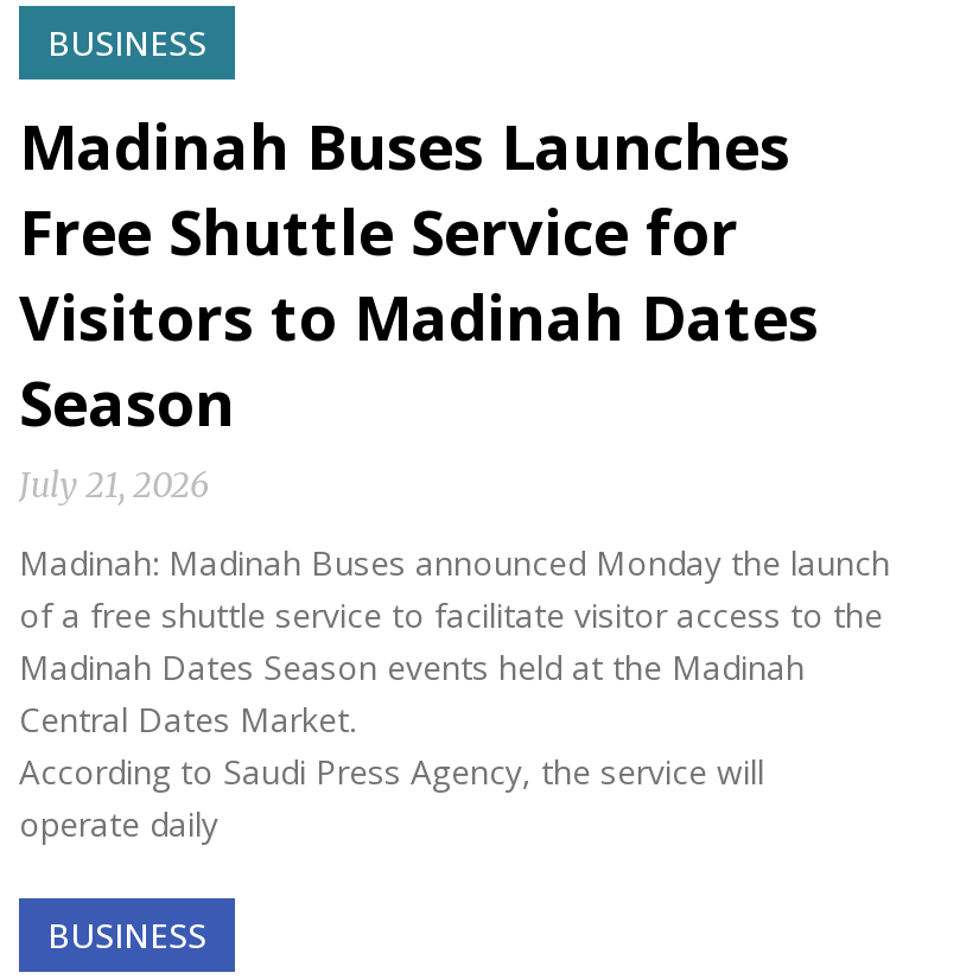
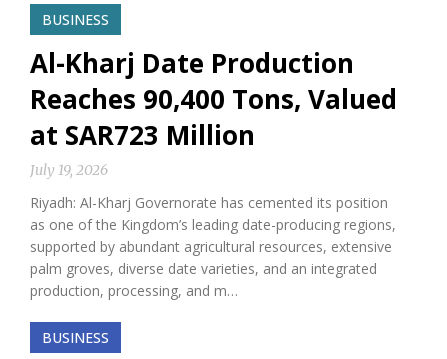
[19,103,819,507] Madinah Buses Launches | Free Shuttle Service for | Visitors to Madinah Dates | Season | July 21, 2026 -> [30,45,397,179] Al-Kharj Date Production | Reaches 90,400 Tons, Valued | at SAR723 Million | July 19, 2026
[19,540,890,846] Madinah: Madinah Buses announced Monday the launch | of a free shuttle service to facilitate visitor access to the | Madinah Dates Season events held at the Madinah | Central Dates Market. | According to Saudi Press Agency, the service will | operate daily -> [30,193,396,300] Riyadh: Al-Kharj Governorate has cemented its position | as one of the Kingdom’s leading date-producing regions, | supported by abundant agricultural resources, extensive | palm groves, diverse date varieties, and an integrated | production, processing, and m…

